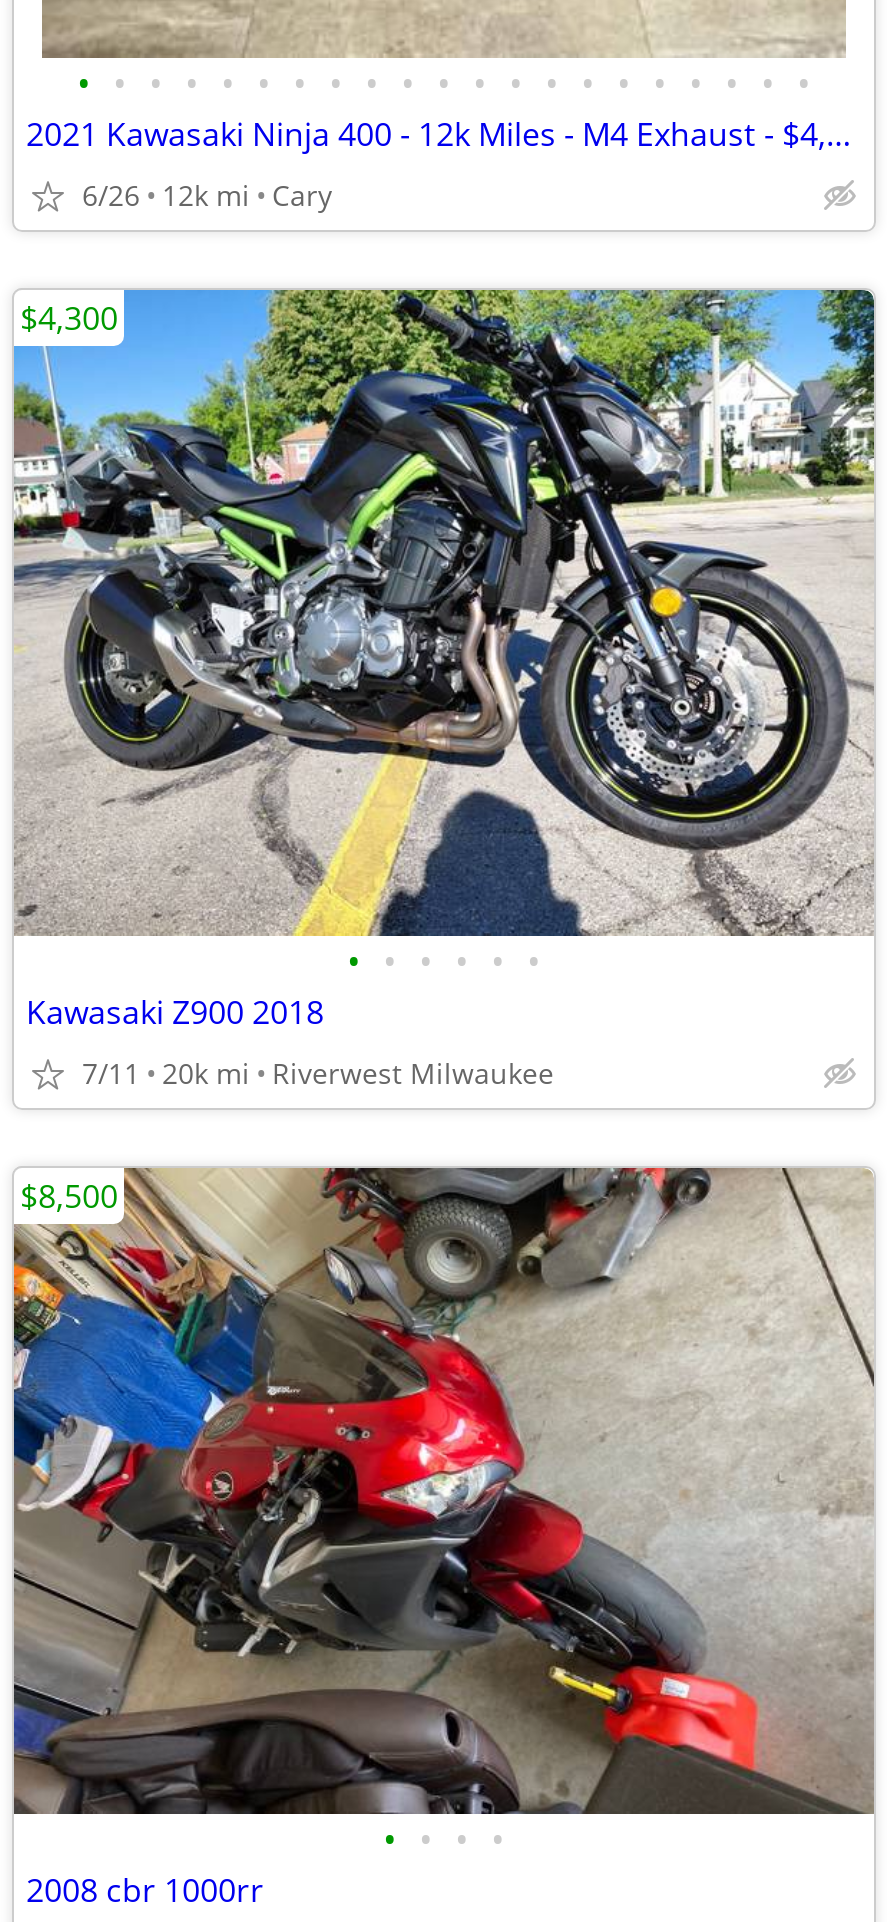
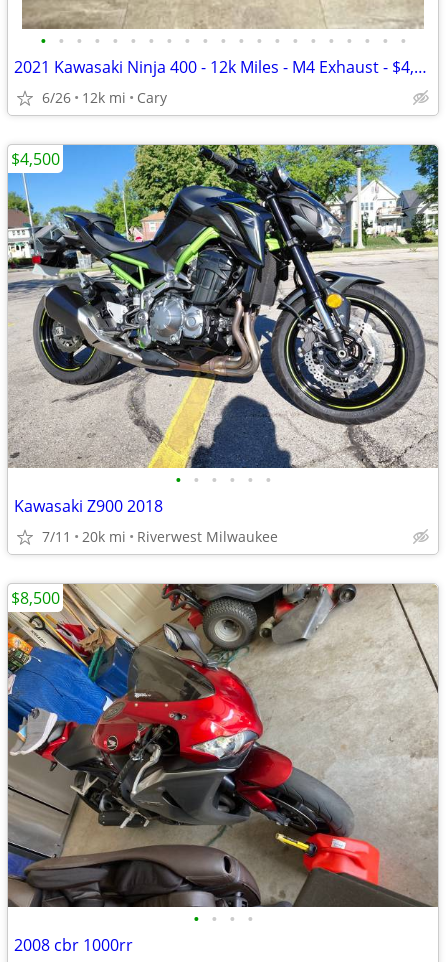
[20,296,118,340] $4,300 -> [11,148,60,170] $4,500

